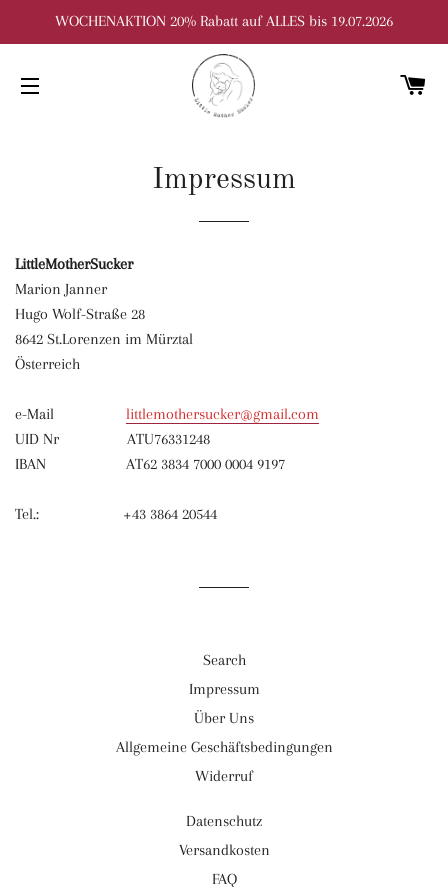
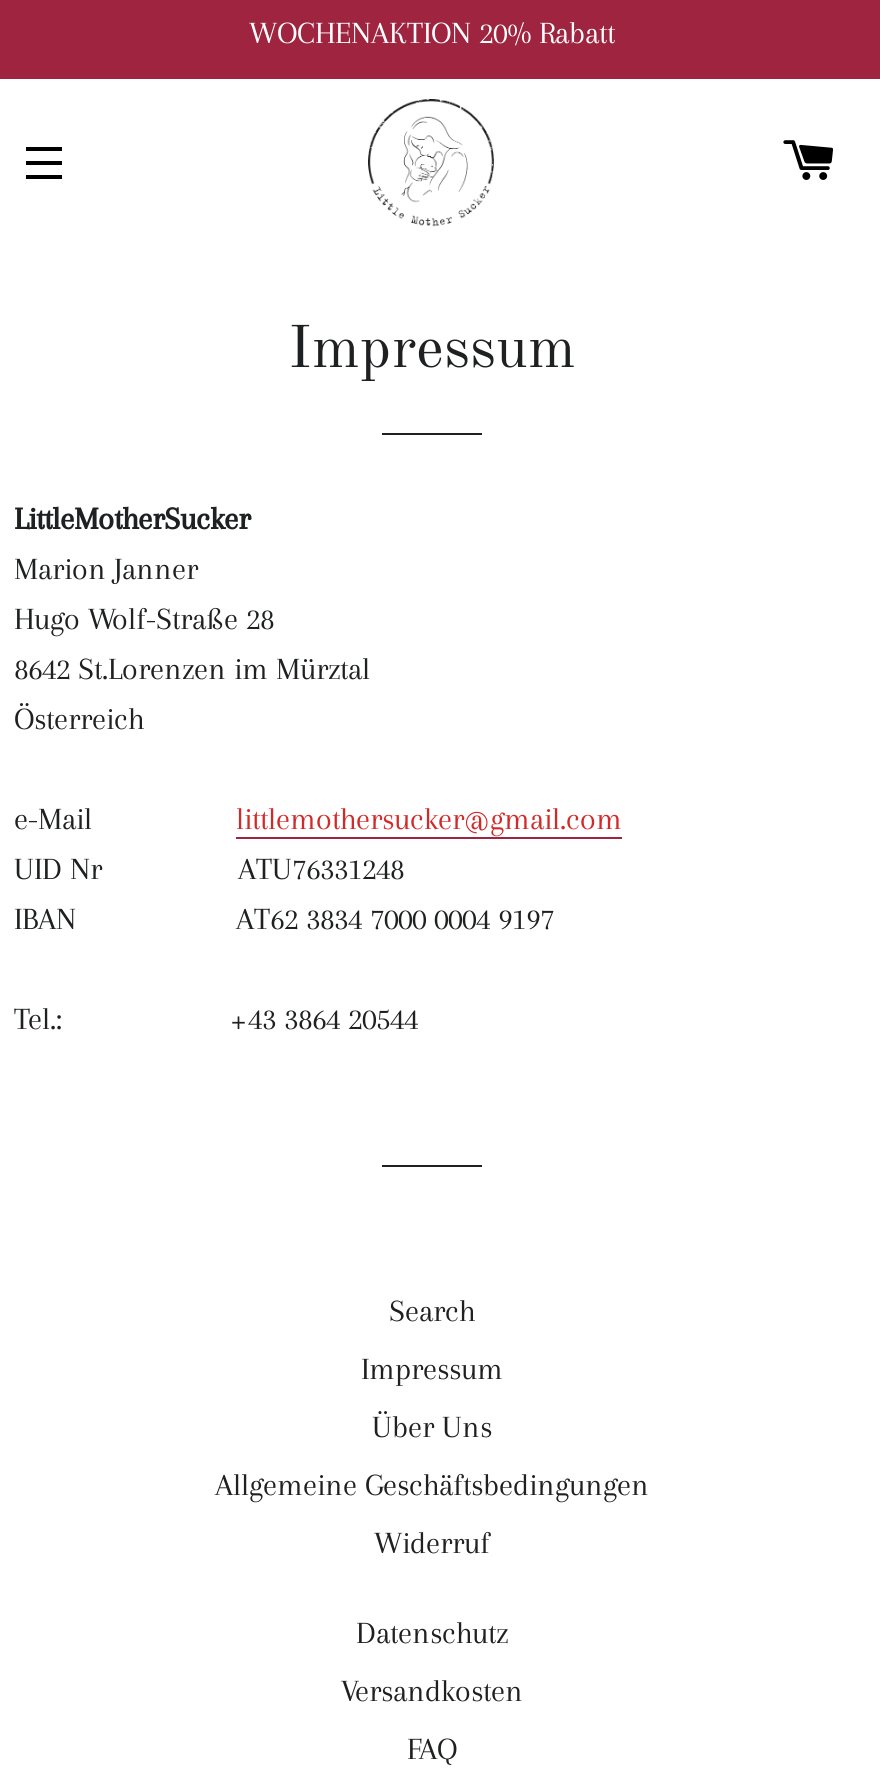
[55,12,393,30] WOCHENAKTION 20% Rabatt auf ALLES bis 19.07.2026 -> [249,15,615,51] WOCHENAKTION 20% Rabatt

